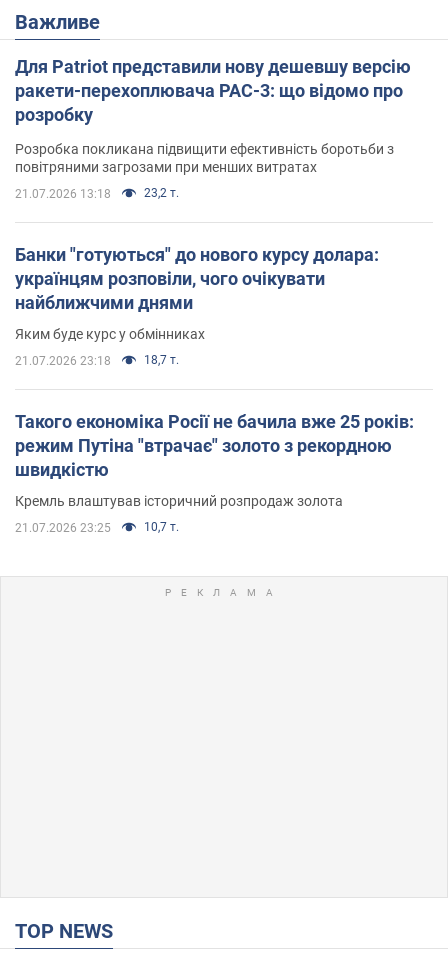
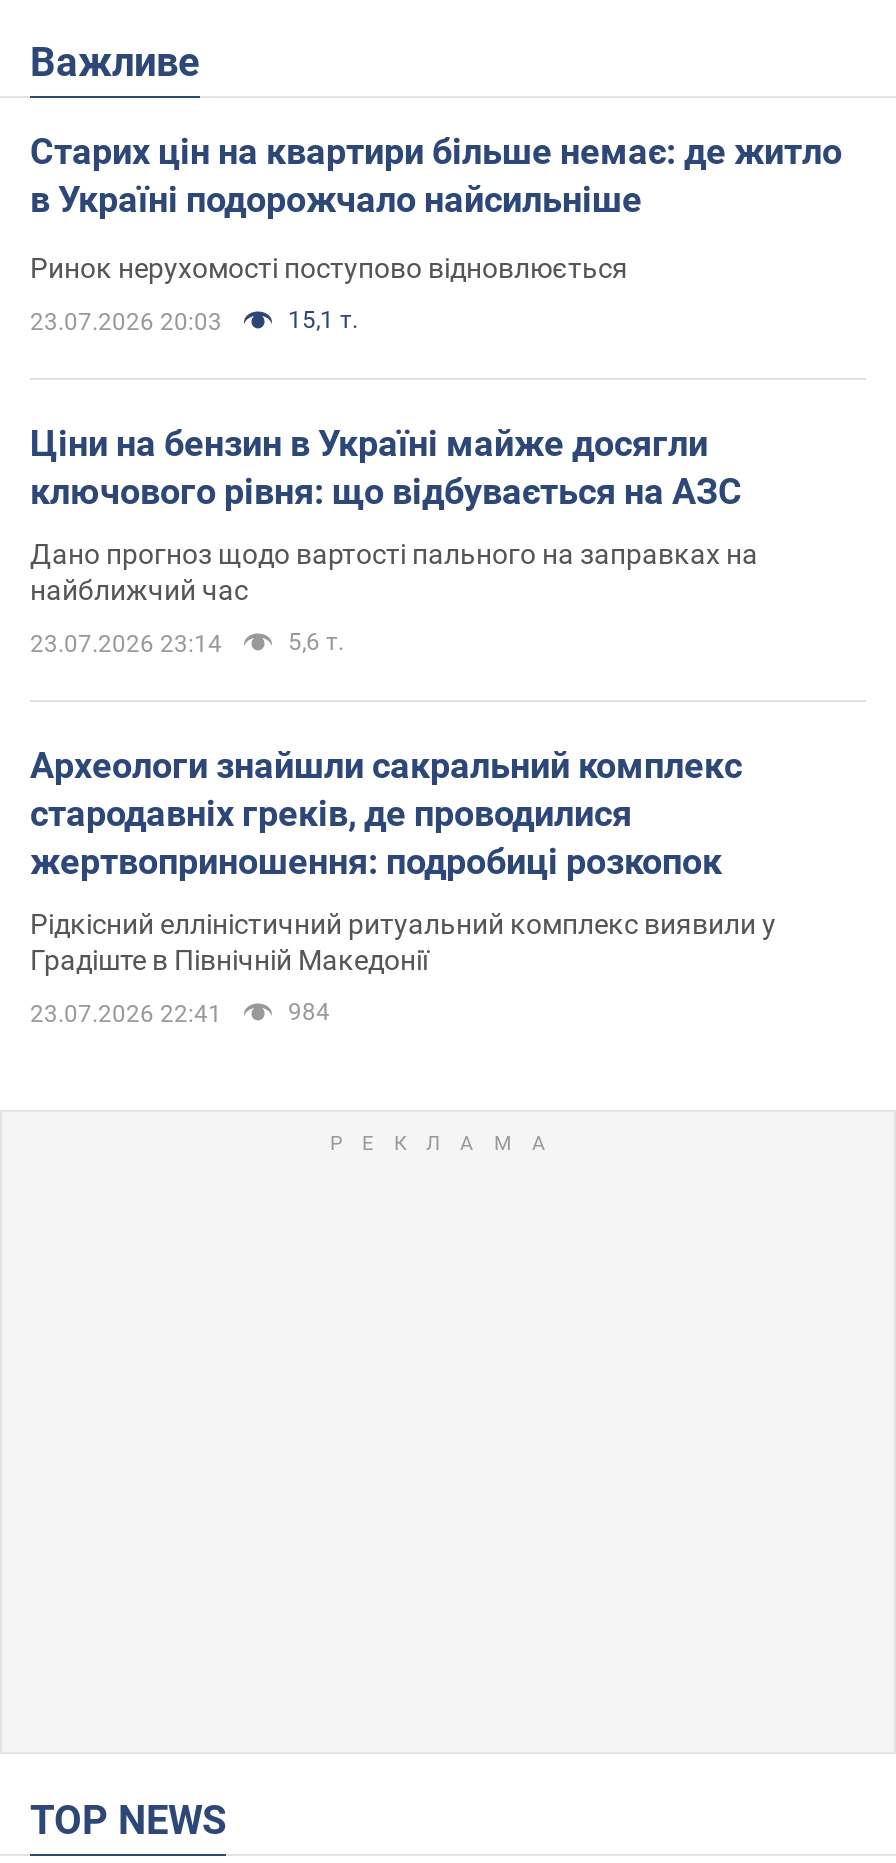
[15,56,411,125] Для Patriot представили нову дешевшу версію | ракети-перехоплювача PAC-3: що відомо про | розробку -> [30,129,842,219] Старих цін на квартири більше немає: де житло | в Україні подорожчало найсильніше
[15,141,394,175] Розробка покликана підвищити ефективність боротьби з | повітряними загрозами при менших витратах -> [30,251,628,283] Ринок нерухомості поступово відновлюється
[15,186,179,201] 21.07.2026 13:18 | 23,2 т. -> [30,305,358,335] 23.07.2026 20:03 | 15,1 т.
[15,244,379,313] Банки "готуються" до нового курсу долара: | українцям розповіли, чого очікувати | найближчими днями -> [30,421,742,511] Ціни на бензин в Україні майже досягли | ключового рівня: що відбувається на АЗС
[15,326,205,342] Яким буде курс у обмінниках -> [30,537,758,605] Дано прогноз щодо вартості пального на заправках на | найближчий час
[15,353,179,368] 21.07.2026 23:18 | 18,7 т. -> [30,627,344,657] 23.07.2026 23:14 | 5,6 т.
[15,411,414,480] Такого економіка Росії не бачила вже 25 років: | режим Путіна "втрачає" золото з рекордною | швидкістю -> [30,743,742,881] Археологи знайшли сакральний комплекс | стародавніх греків, де проводилися | жертвоприношення: подробиці розкопок
[15,493,343,509] Кремль влаштував історичний розпродаж золота -> [30,907,776,975] Рідкісний елліністичний ритуальний комплекс виявили у | Градіште в Північній Македонії
[15,520,179,535] 21.07.2026 23:25 | 10,7 т. -> [30,997,330,1027] 23.07.2026 22:41 | 984

